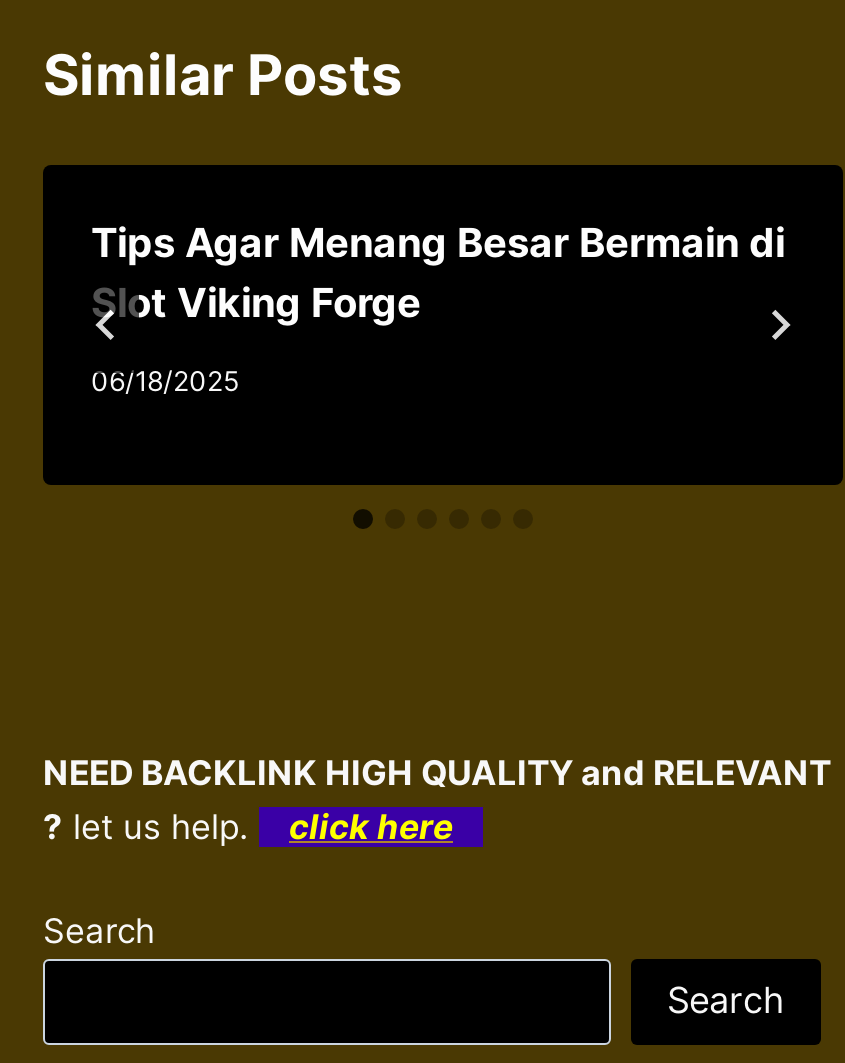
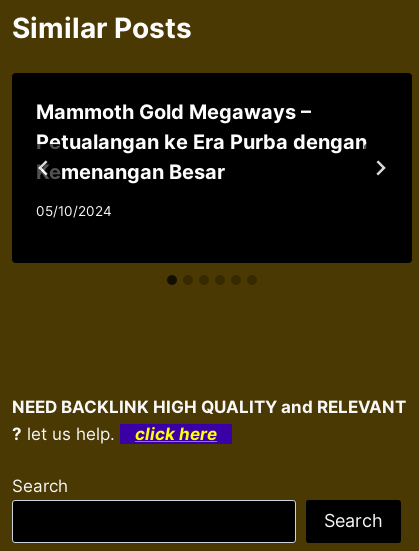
[91,220,785,328] Tips Agar Menang Besar Bermain di | Slot Viking Forge -> [36,100,367,184] Mammoth Gold Megaways – | Petualangan ke Era Purba dengan | Kemenangan Besar
[91,365,239,397] 06/18/2025 -> [36,203,112,219] 05/10/2024

